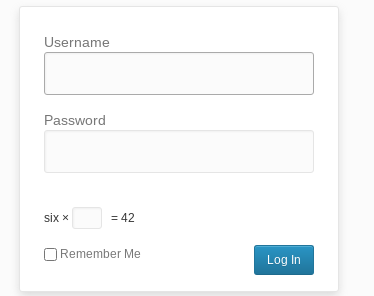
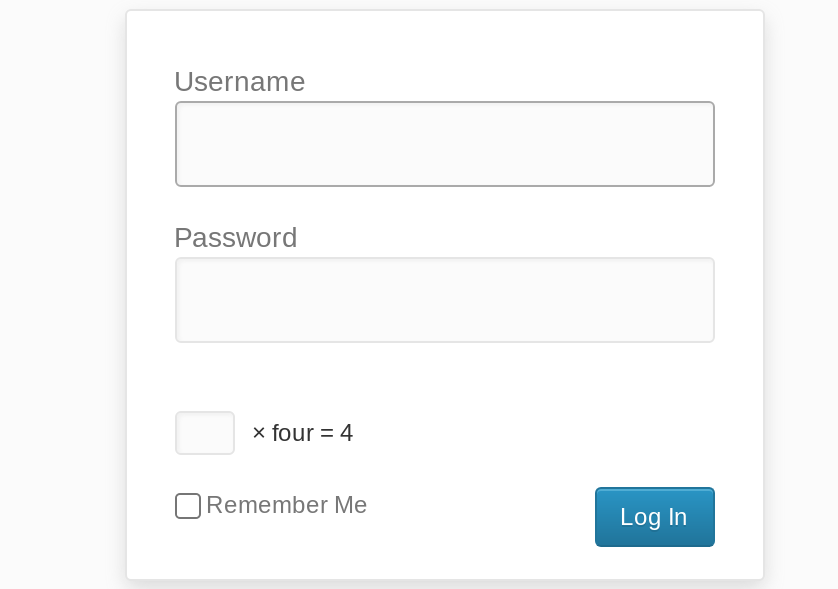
[43,211,134,225] six × | = 42 -> [246,418,354,446] × four = 4

